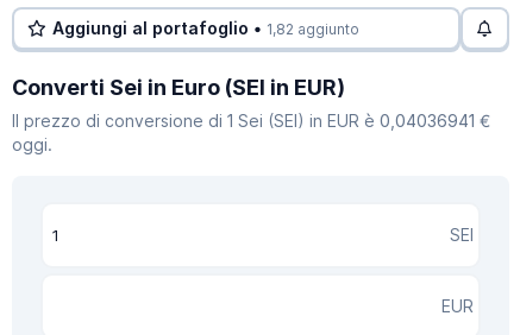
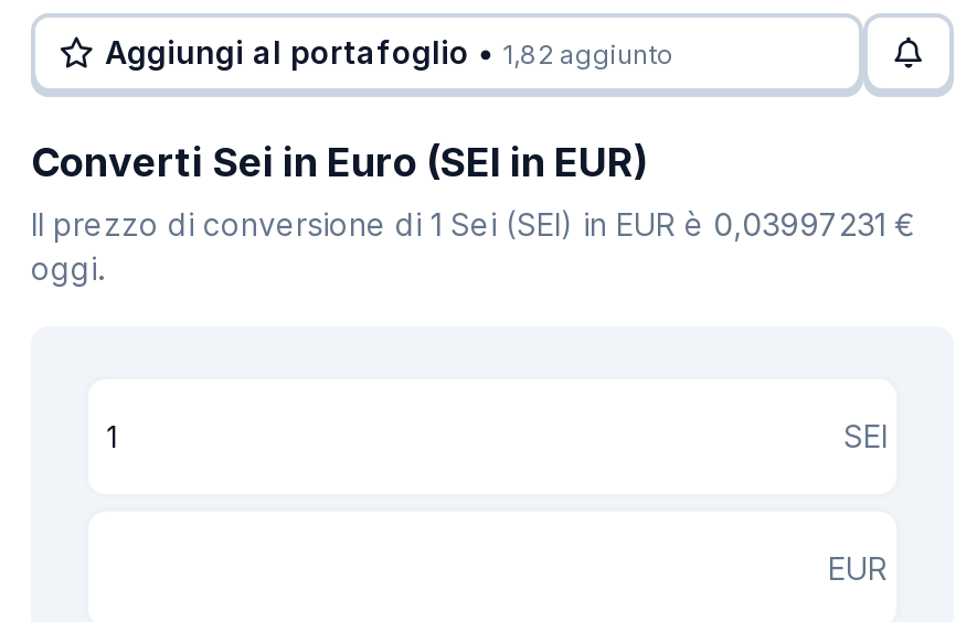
[12,110,490,131] Il prezzo di conversione di 1 Sei (SEI) in EUR è 0,04036941 € -> [31,205,914,243] Il prezzo di conversione di 1 Sei (SEI) in EUR è 0,03997231 €

